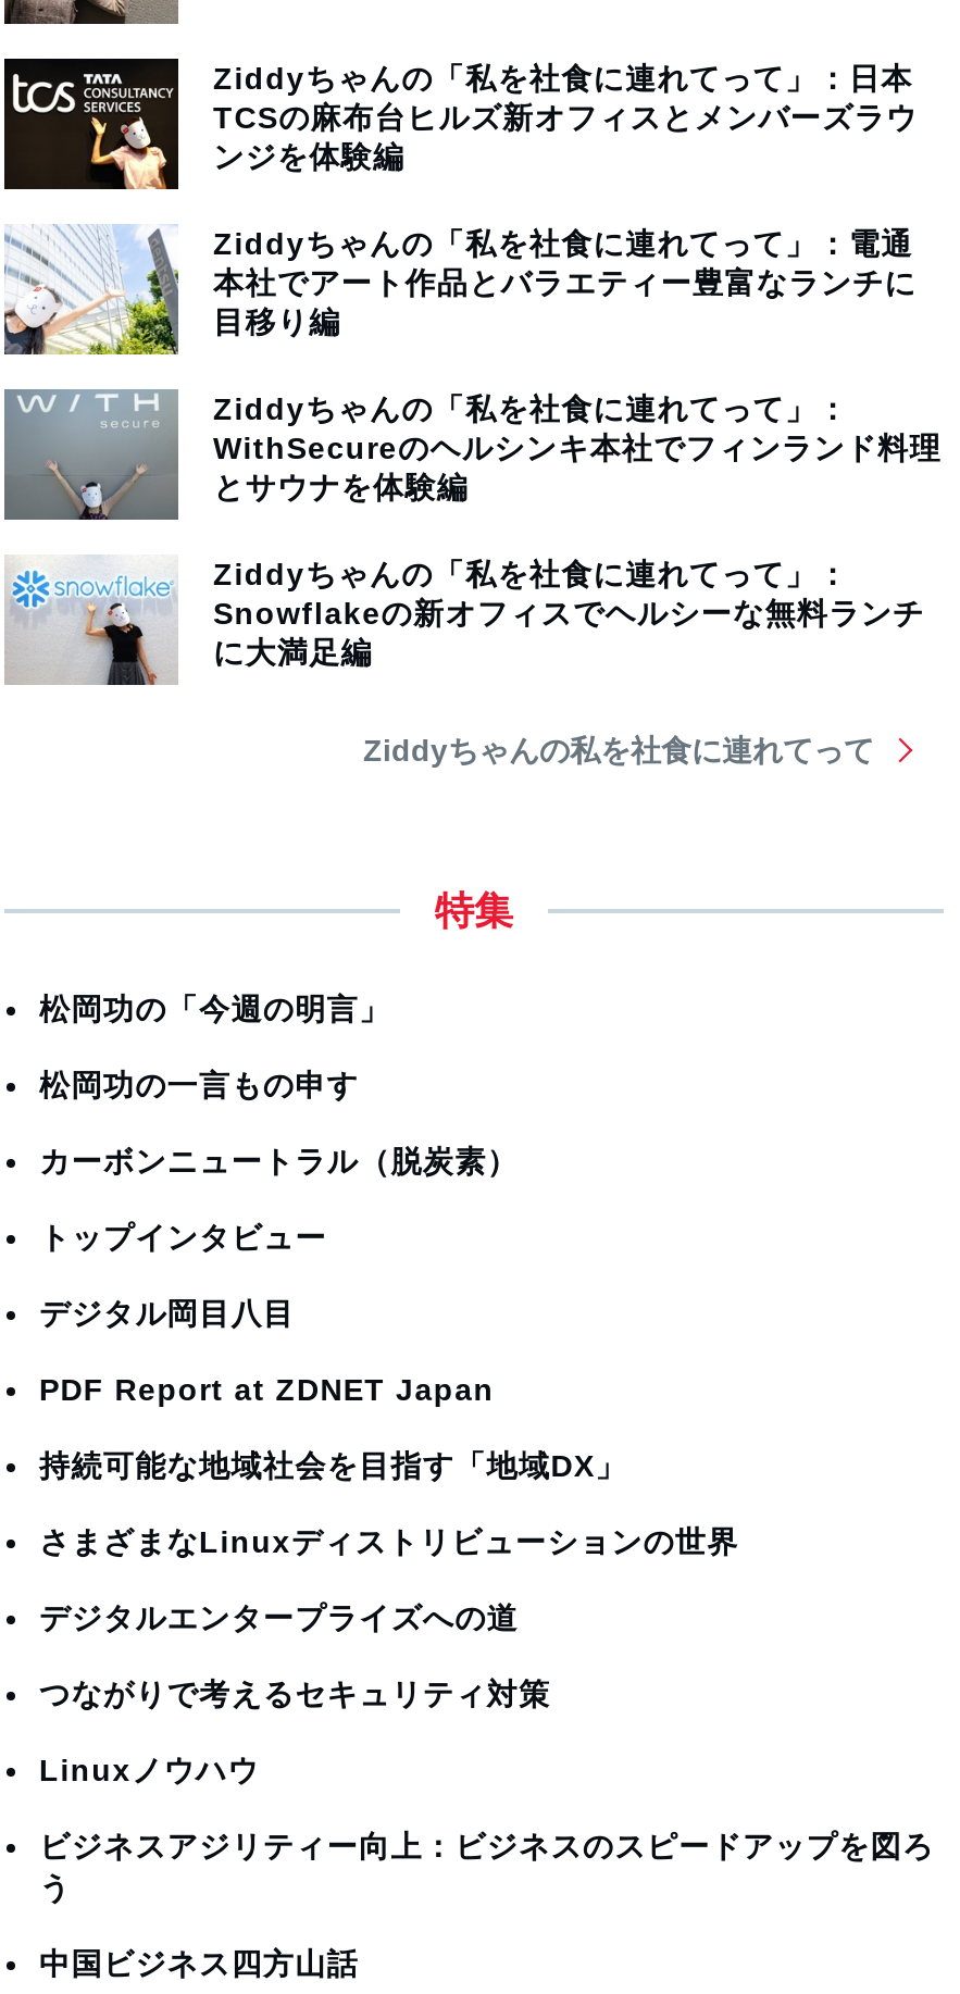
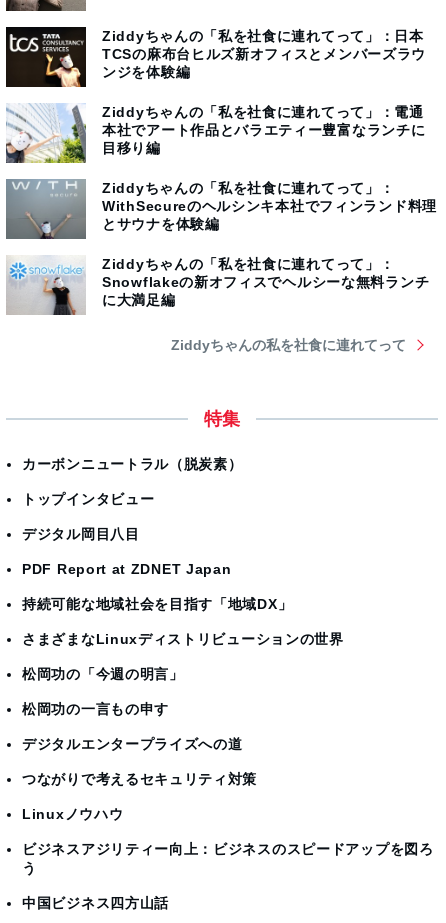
moved [39,992,391,1102] -> [22,666,184,717]: 松岡功の「今週の明言」 | 松岡功の一言もの申す
moved [39,1144,739,1559] -> [22,456,344,647]: カーボンニュートラル（脱炭素） | トップインタビュー | デジタル岡目八目 | PDF Report at ZDNET Japan | 持続可能な地域社会を目指す「地域DX」 | さまざまなLinuxディストリビューションの世界

